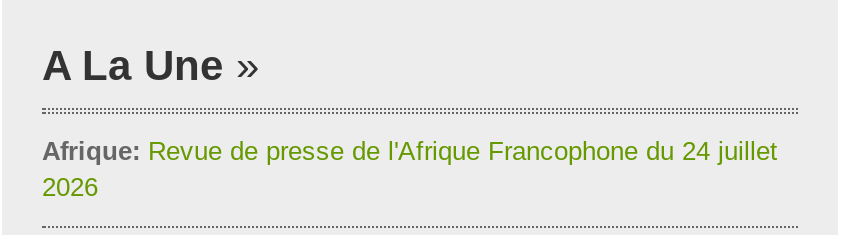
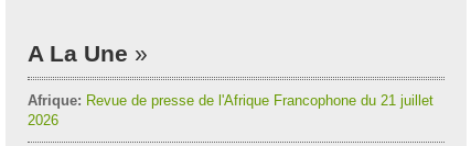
[42,136,778,166] Afrique: Revue de presse de l'Afrique Francophone du 24 juillet -> [28,92,433,109] Afrique: Revue de presse de l'Afrique Francophone du 21 juillet

